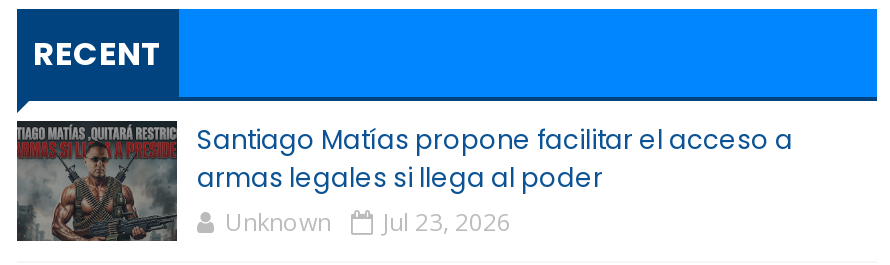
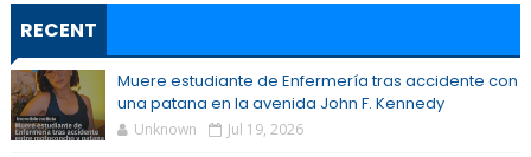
[17,119,793,239] [image] | Santiago Matías propone facilitar el acceso a | armas legales si llega al poder -> [11,68,518,140] [image] | Muere estudiante de Enfermería tras accidente con | una patana en la avenida John F. Kennedy
[225,205,511,239] Unknown Jul 23, 2026 -> [134,119,303,139] Unknown Jul 19, 2026

